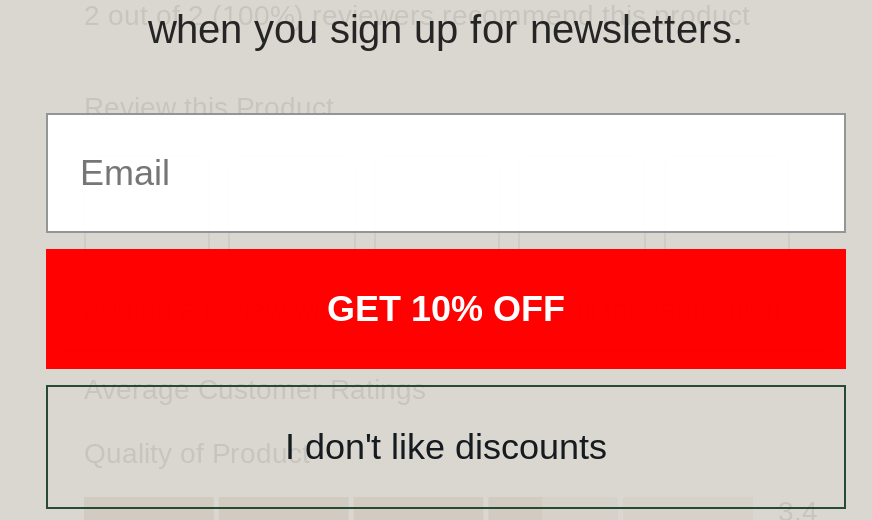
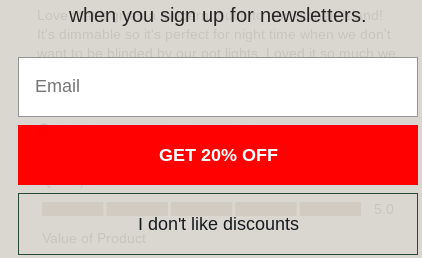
[327,290,565,330] GET 10% OFF -> [158,145,277,165] GET 20% OFF

